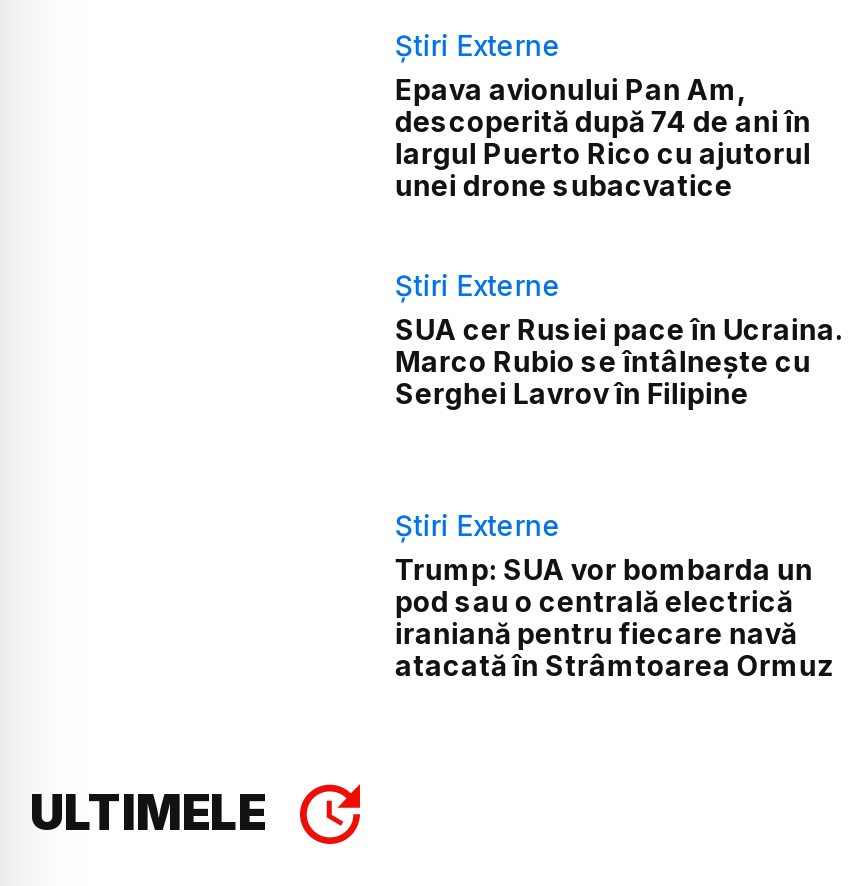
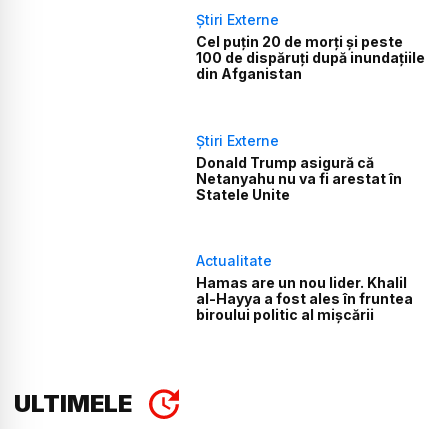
[395,72,811,202] Epava avionului Pan Am, | descoperită după 74 de ani în | largul Puerto Rico cu ajutorul | unei drone subacvatice -> [196,33,425,82] Cel puțin 20 de morți și peste | 100 de dispăruți după inundațiile | din Afganistan
[395,312,843,410] SUA cer Rusiei pace în Ucraina. | Marco Rubio se întâlnește cu | Serghei Lavrov în Filipine -> [196,154,402,203] Donald Trump asigură că | Netanyahu nu va fi arestat în | Statele Unite
[395,509,833,683] Știri Externe | Trump: SUA vor bombarda un | pod sau o centrală electrică | iraniană pentru fiecare navă | atacată în Strâmtoarea Ormuz -> [196,252,413,323] Actualitate | Hamas are un nou lider. Khalil | al-Hayya a fost ales în fruntea | biroului politic al mișcării

